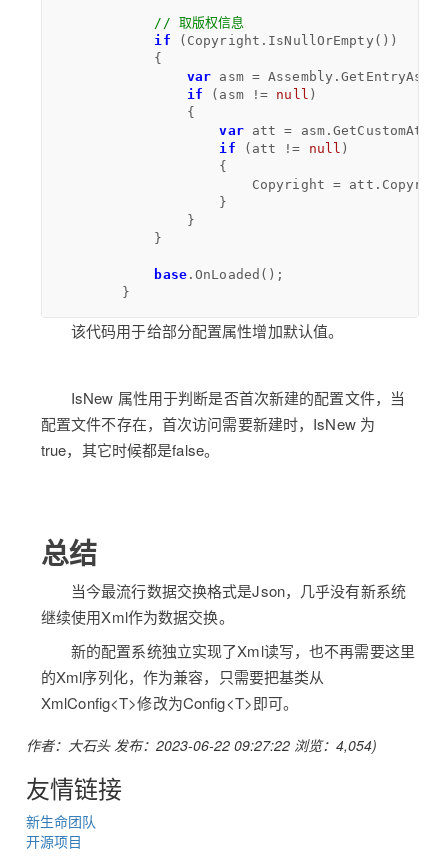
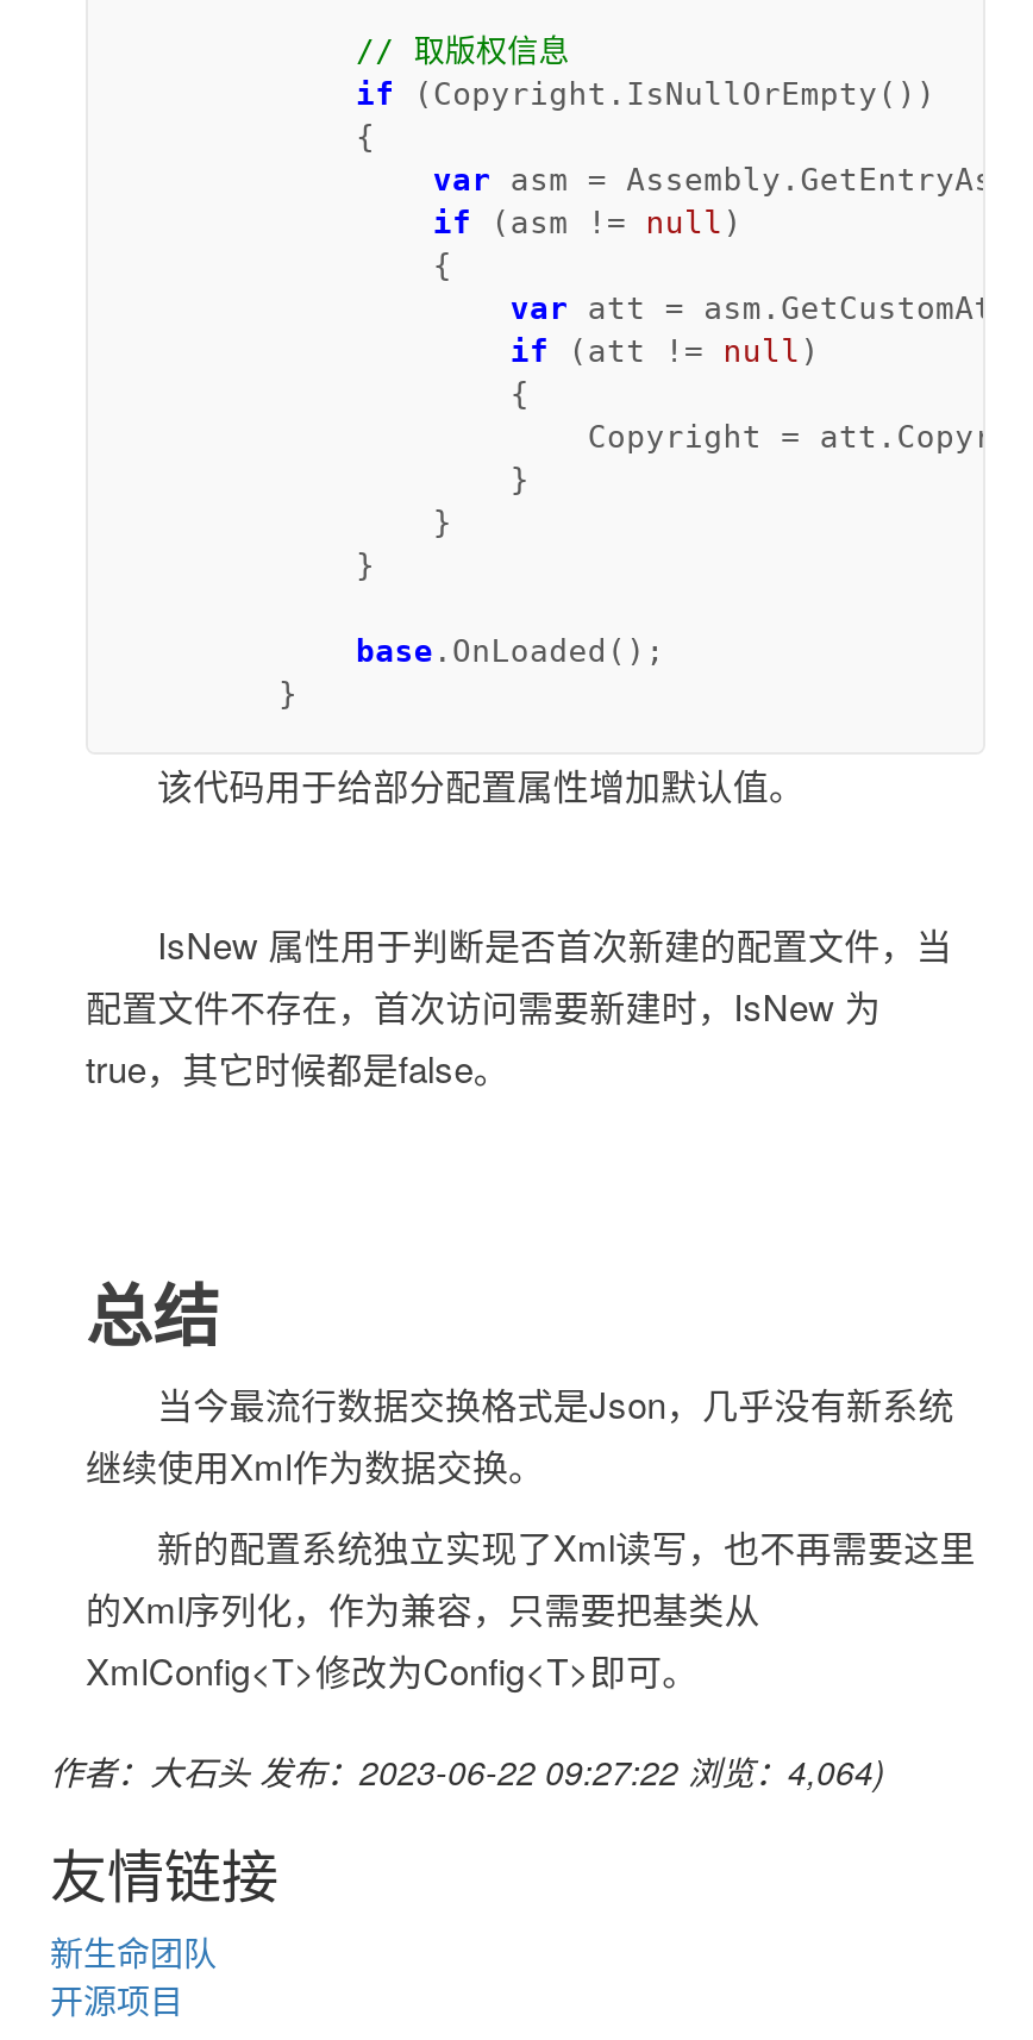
[26,735,377,755] 作者：大石头 发布：2023-06-22 09:27:22 浏览：4,054) -> [50,1746,885,1794] 作者：大石头 发布：2023-06-22 09:27:22 浏览：4,064)

